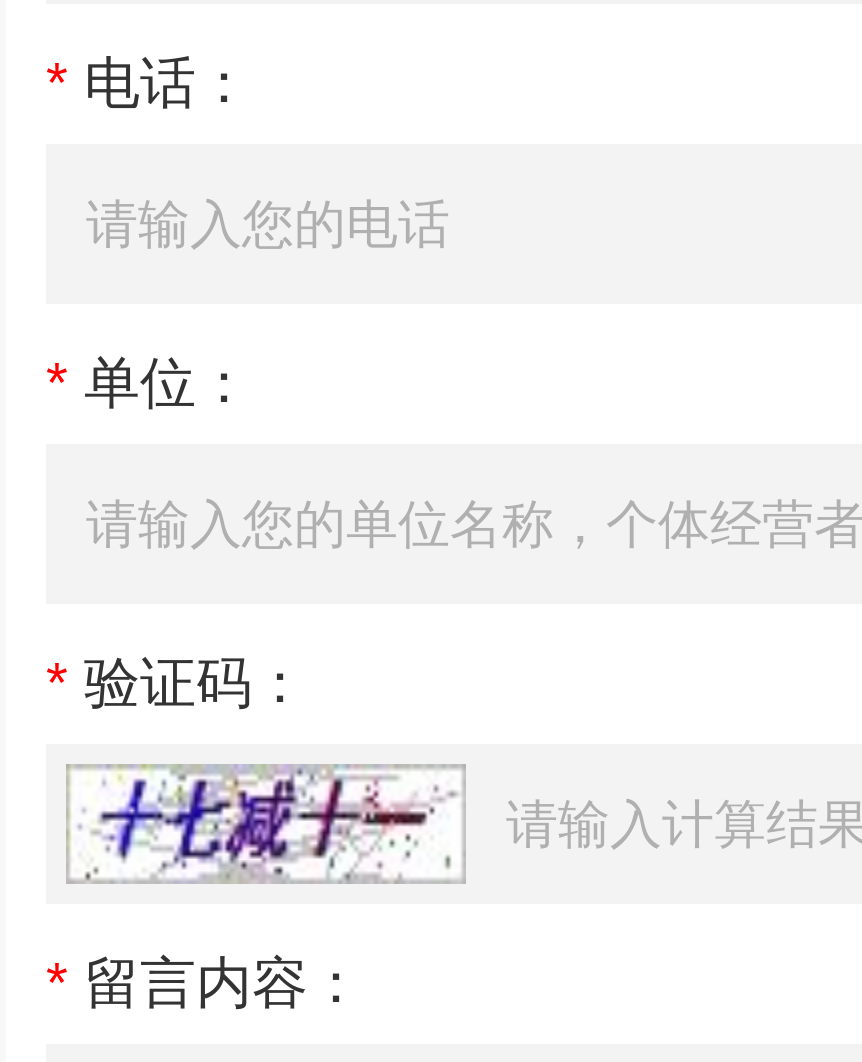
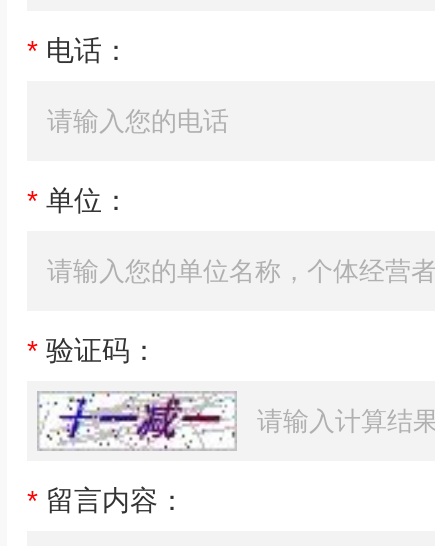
[70,764,464,882] [image] -> [38,391,236,450] [image]

